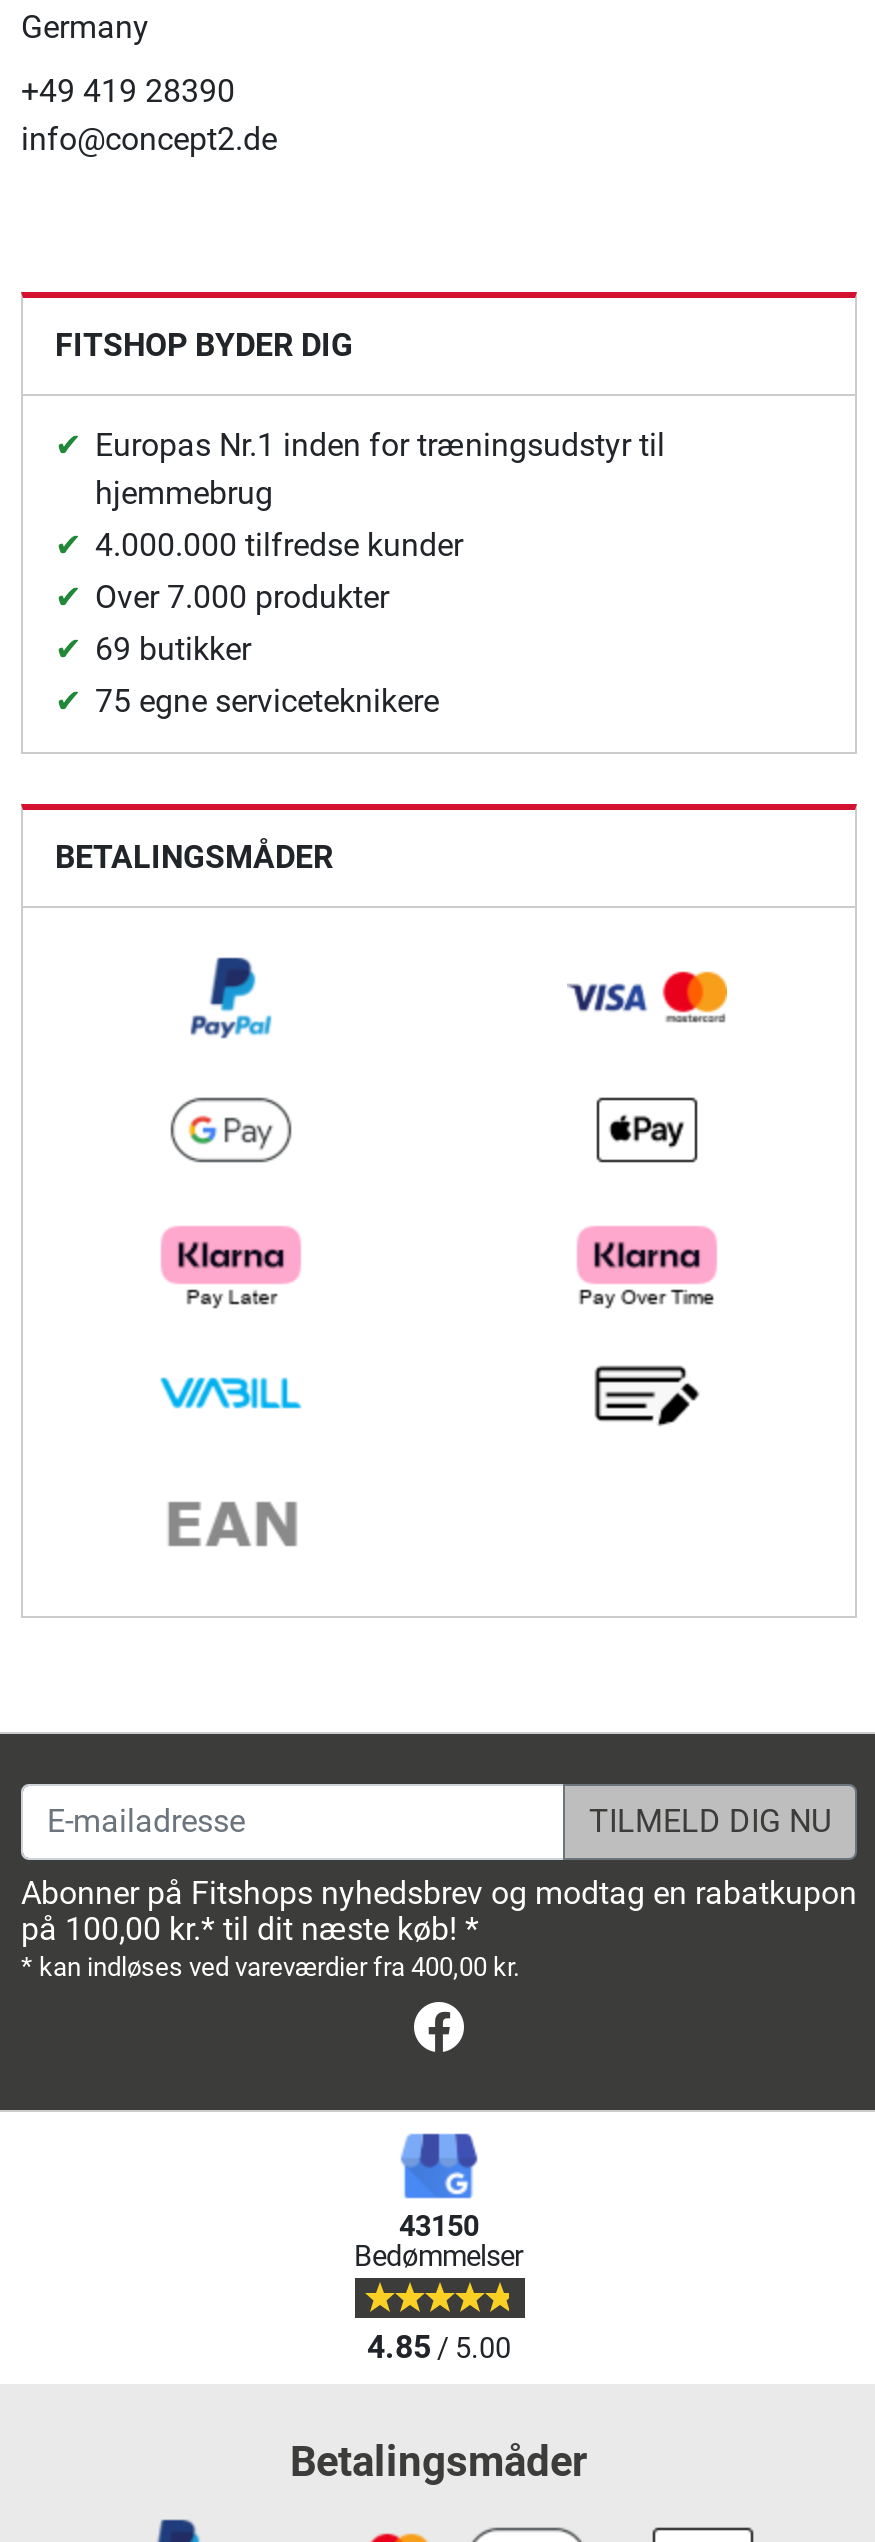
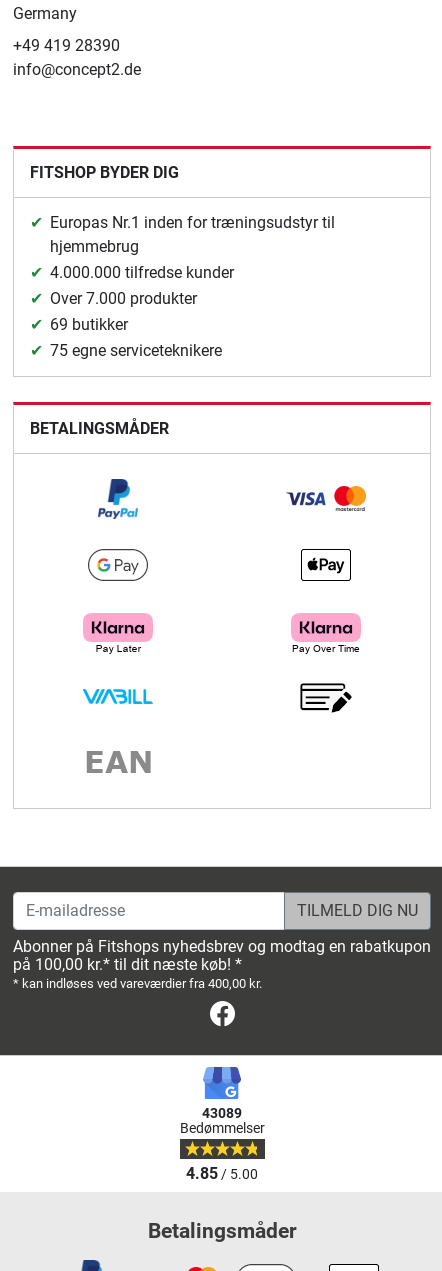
[399,2209,479,2243] 43150 -> [202,1105,242,1122] 43089

